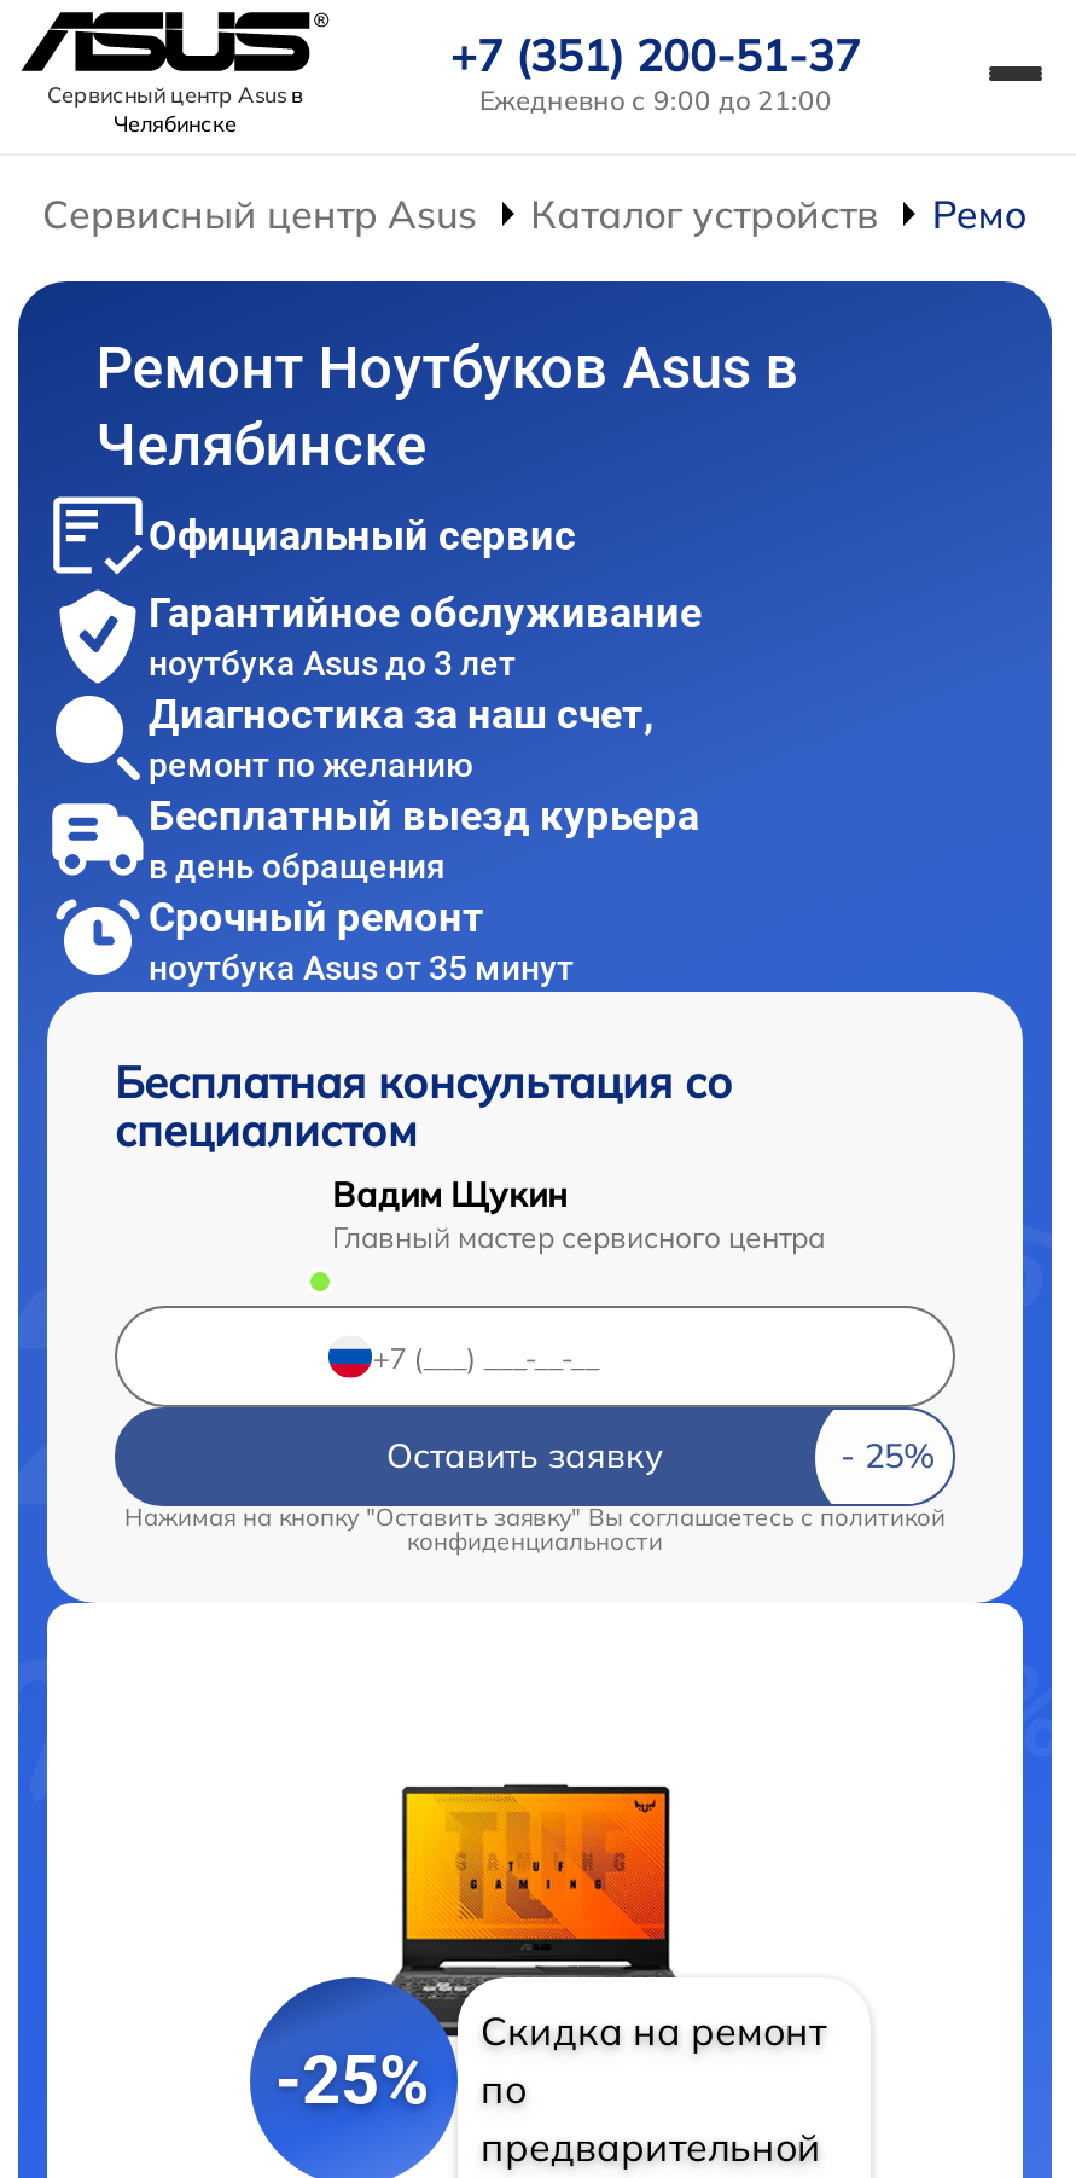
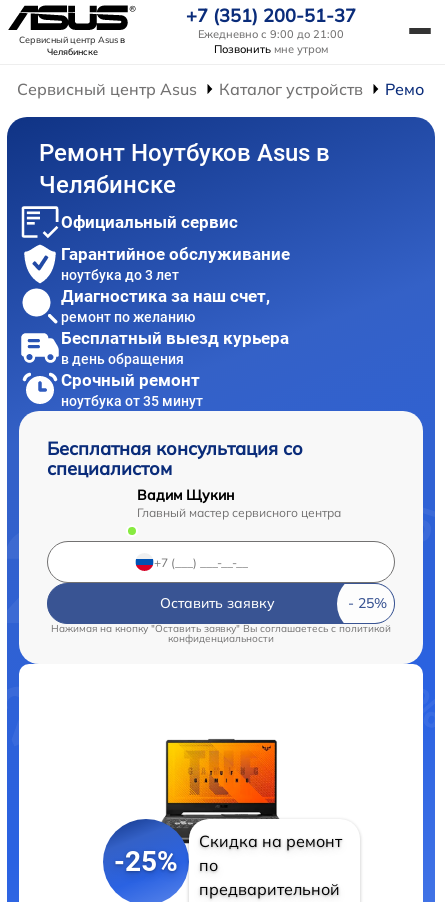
none -> [214,42,328,56] Позвонить мне утром
[149,643,516,682] ноутбука Asus до 3 лет -> [61,267,179,283] ноутбука до 3 лет
[149,948,574,986] ноутбука Asus от 35 минут -> [61,393,203,409] ноутбука от 35 минут

